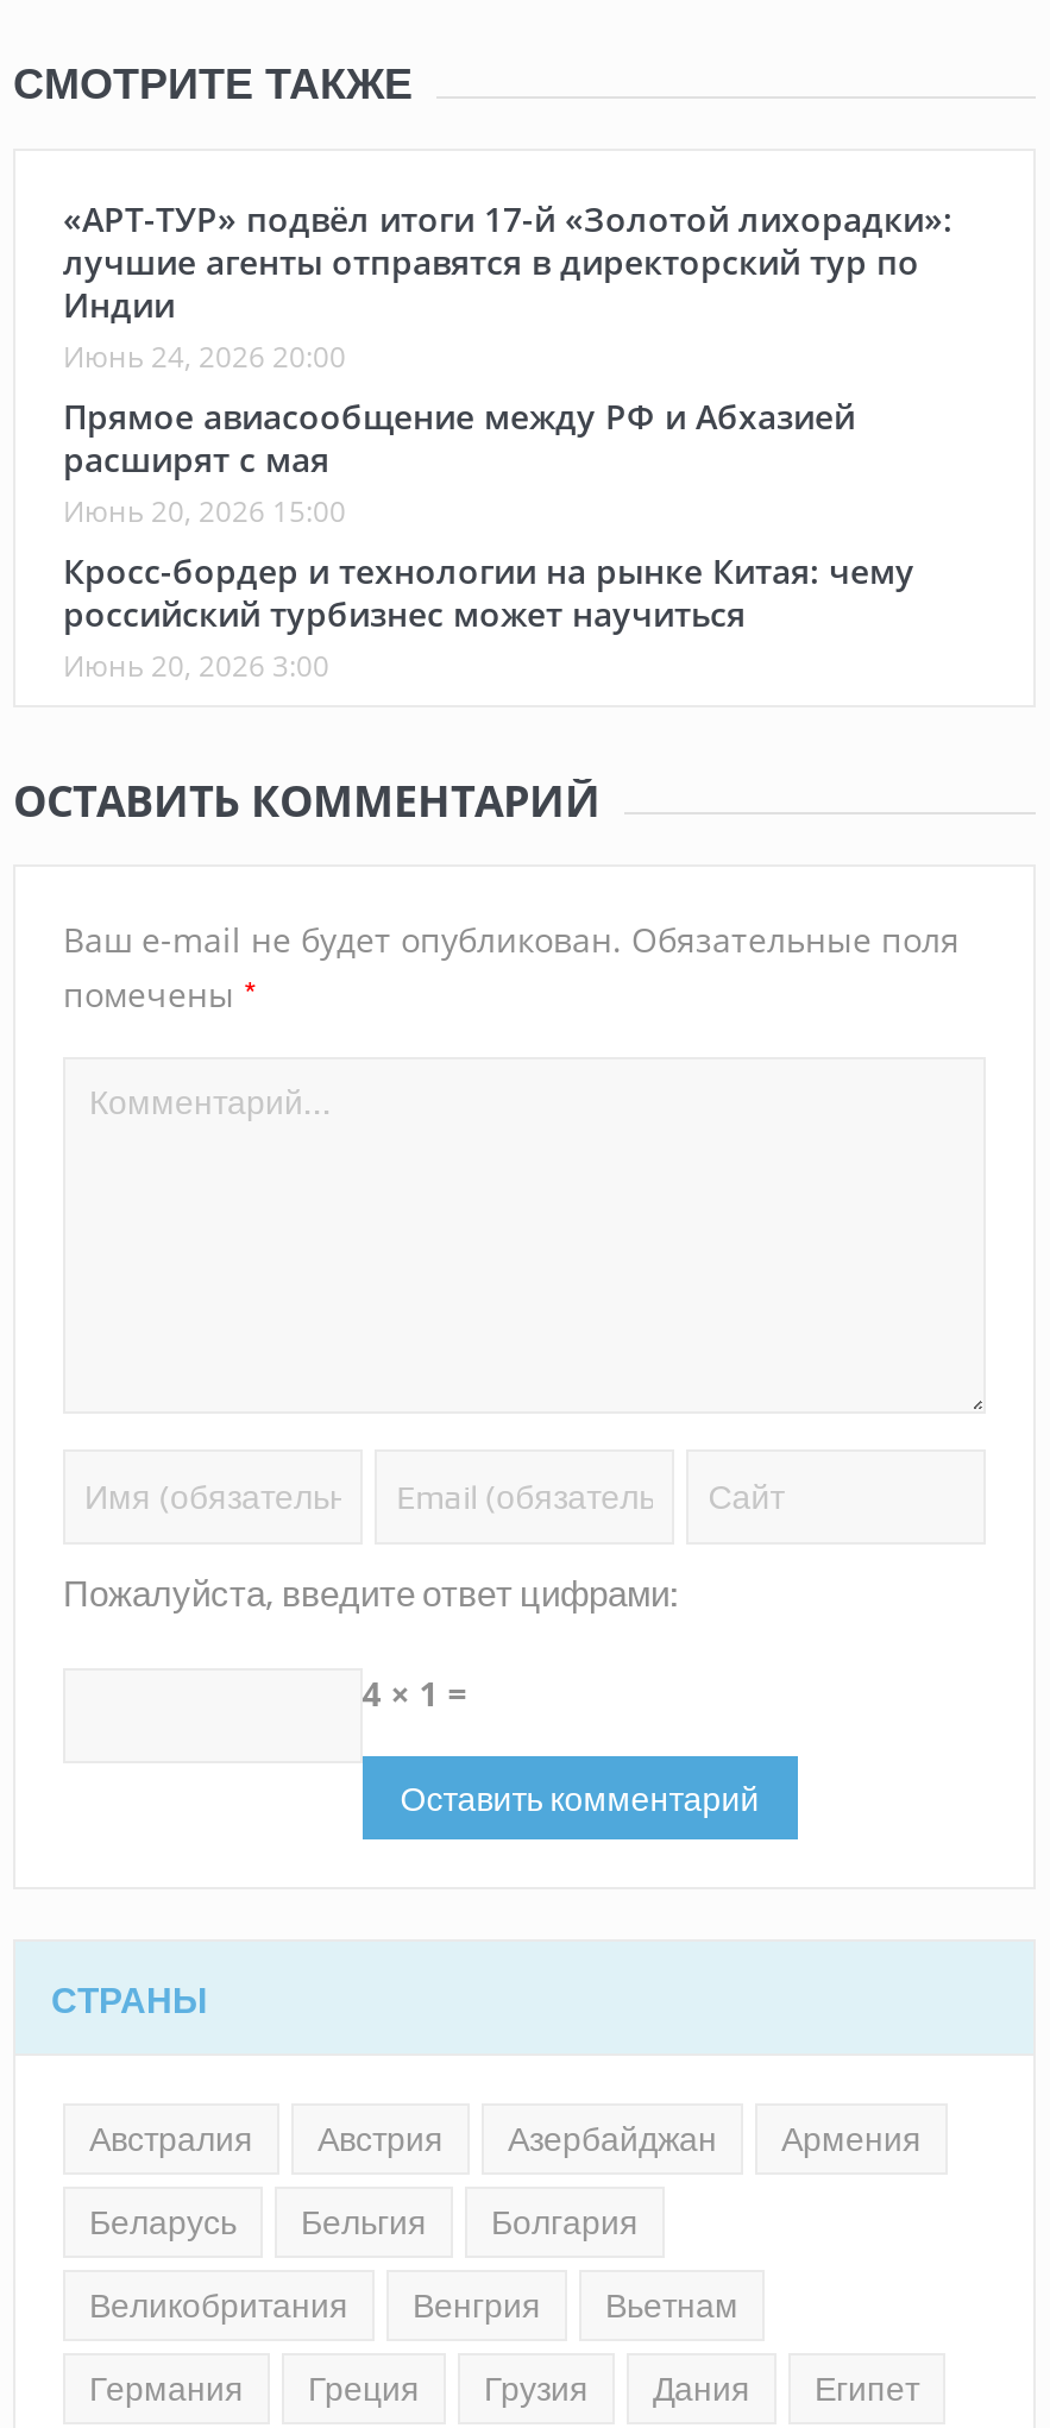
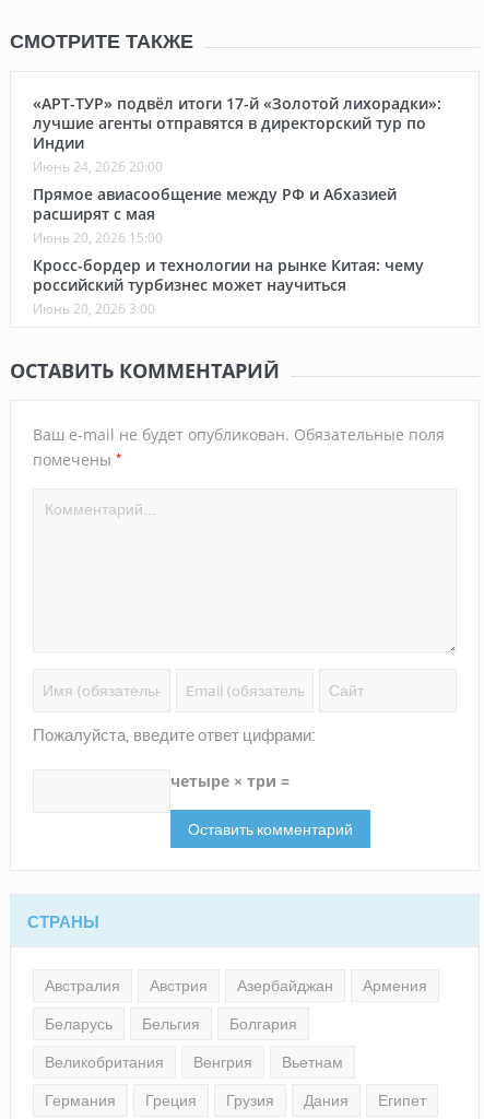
[362,1671,467,1716] 4 × 1 = -> [170,770,289,791] четыре × три =

